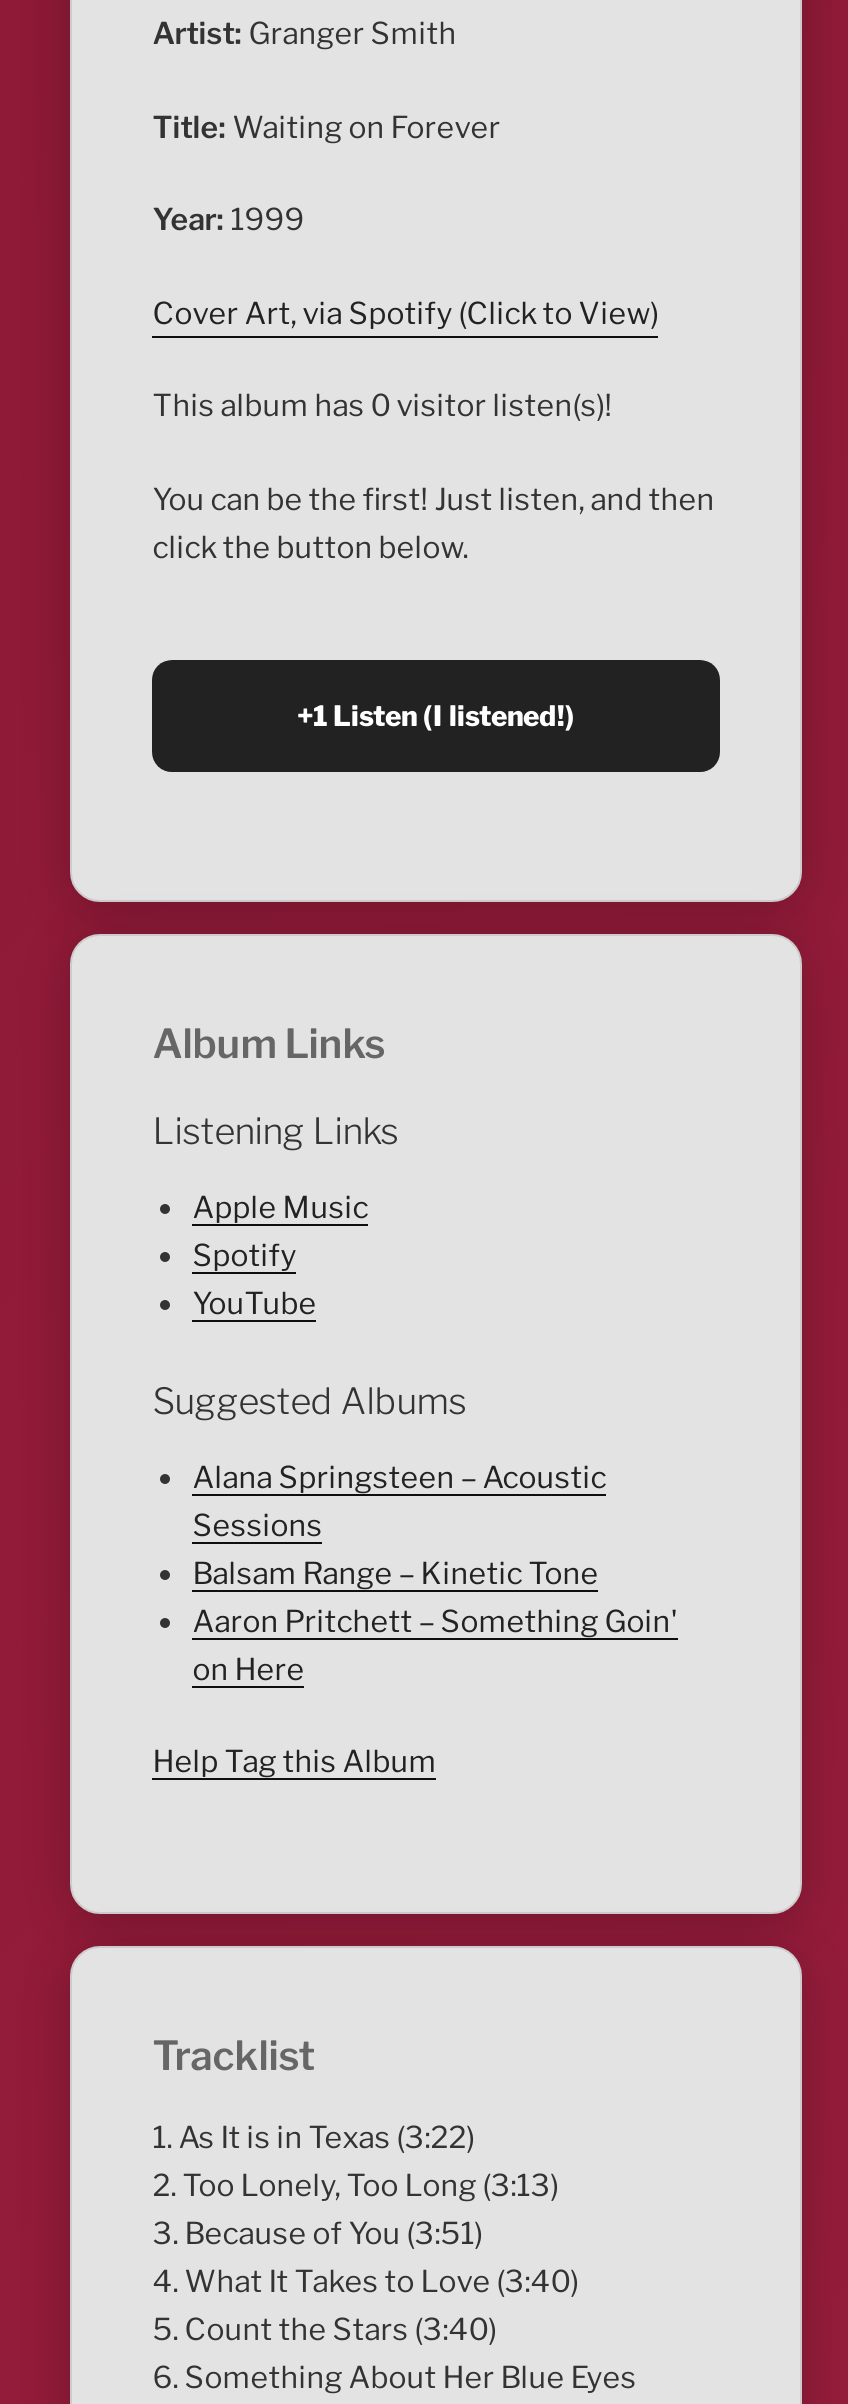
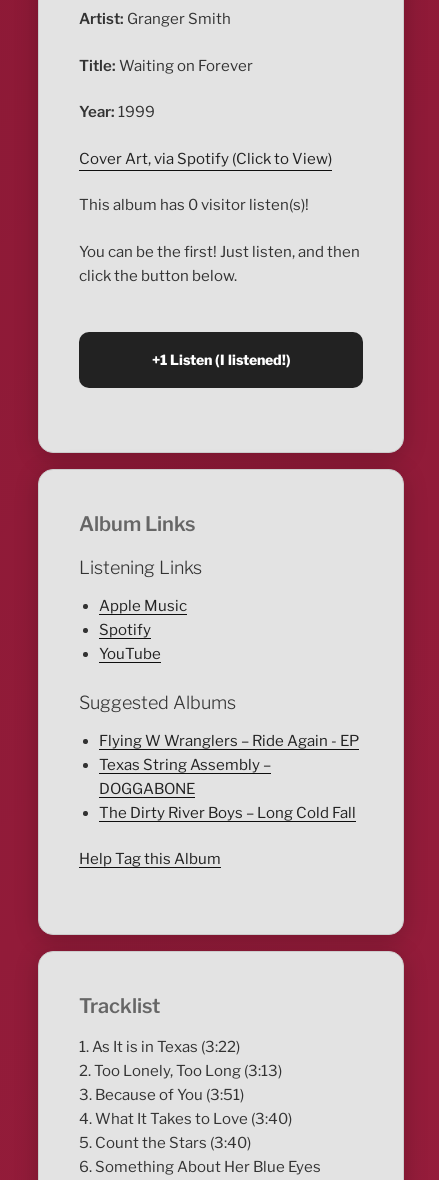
[192,1460,678,1688] Alana Springsteen – Acoustic | Sessions | Balsam Range – Kinetic Tone | Aaron Pritchett – Something Goin' | on Here -> [99,732,359,822] Flying W Wranglers – Ride Again - EP | Texas String Assembly – | DOGGABONE | The Dirty River Boys – Long Cold Fall

